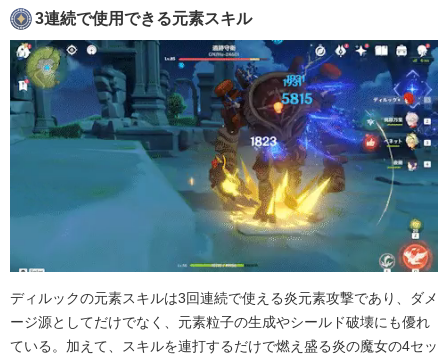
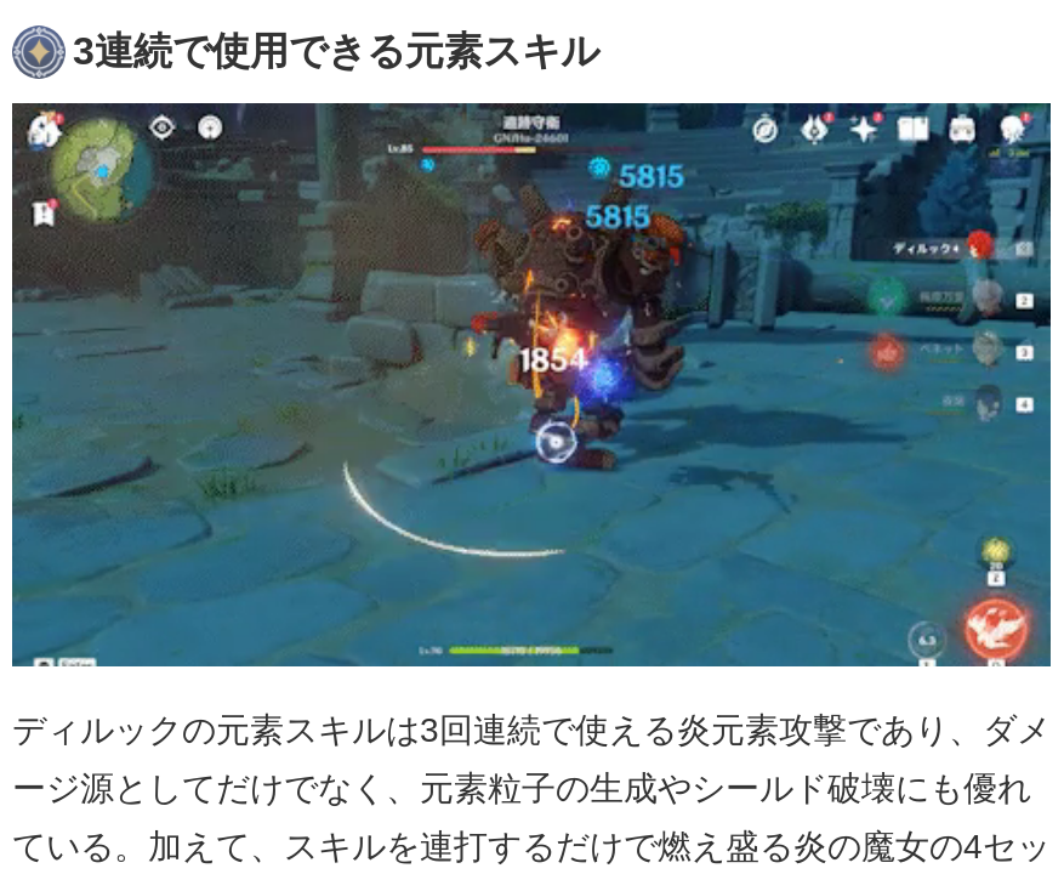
[9,39,439,272] [image] -> [12,101,1053,666] [image]

